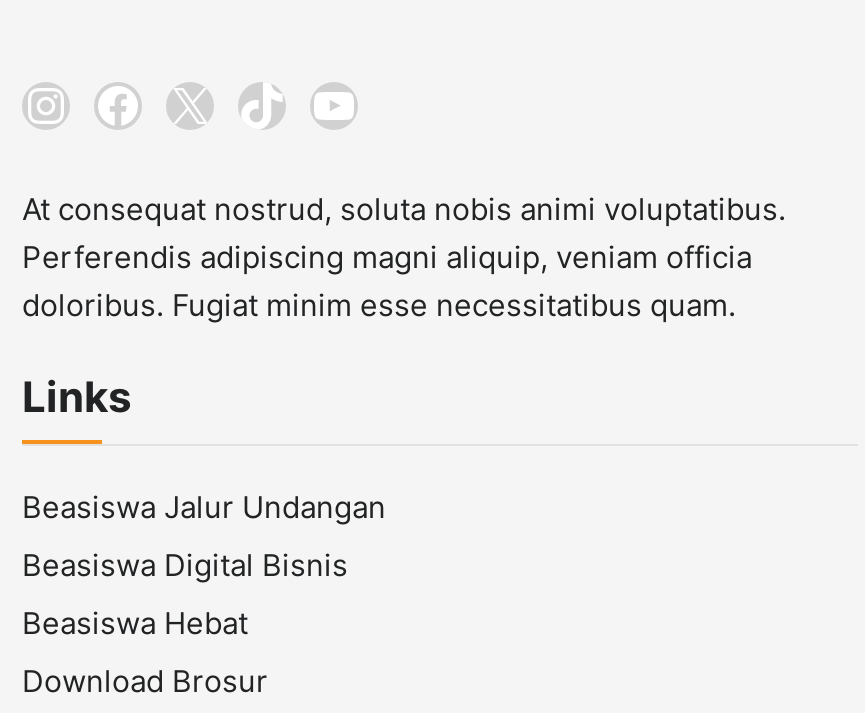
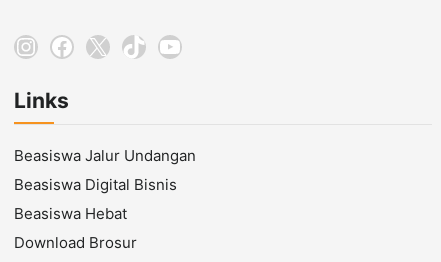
[22,190,786,324] At consequat nostrud, soluta nobis animi voluptatibus. | Perferendis adipiscing magni aliquip, veniam officia | doloribus. Fugiat minim esse necessitatibus quam. -> none

